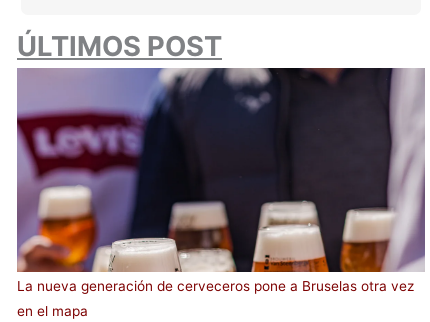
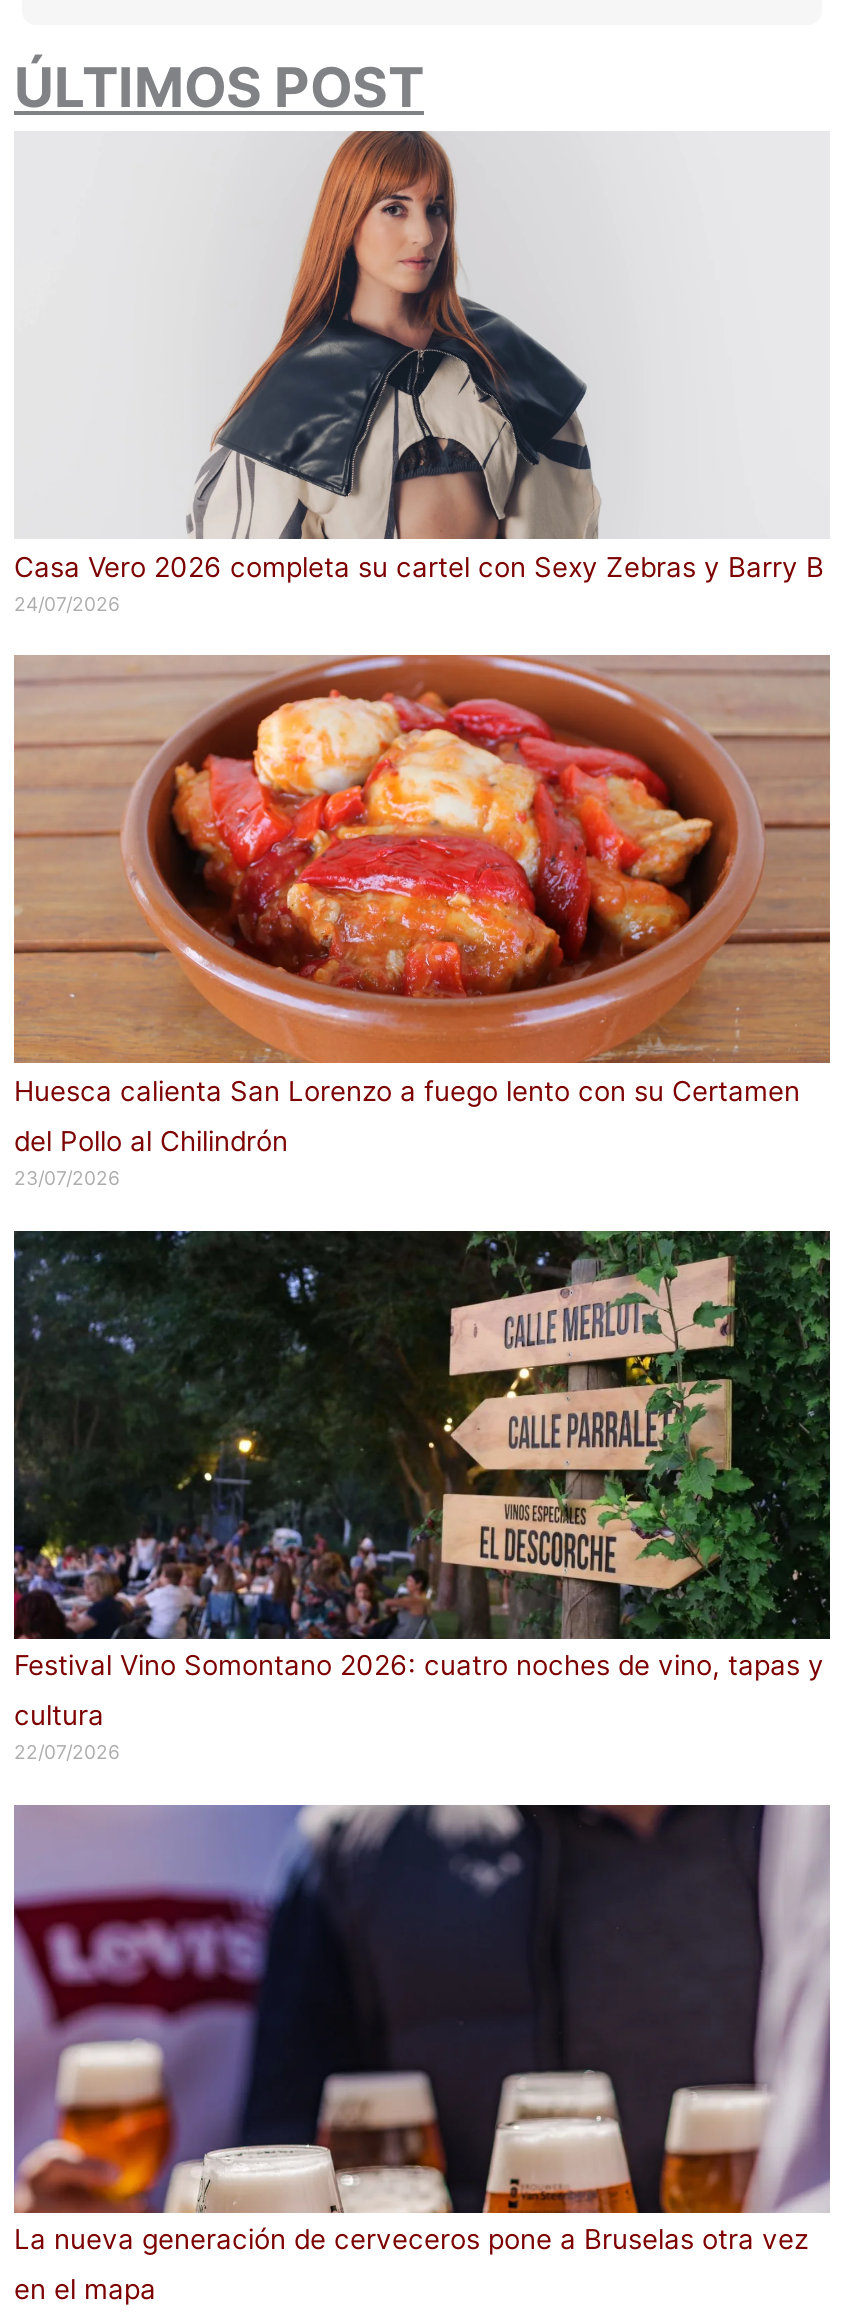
none -> [12,653,832,1189] [image] | Huesca calienta San Lorenzo a fuego lento con su Certamen | del Pollo al Chilindrón | 23/07/2026
none -> [12,1229,832,1763] [image] | Festival Vino Somontano 2026: cuatro noches de vino, tapas y | cultura | 22/07/2026
none -> [14,131,824,614] [image] | Casa Vero 2026 completa su cartel con Sexy Zebras y Barry B | 24/07/2026

